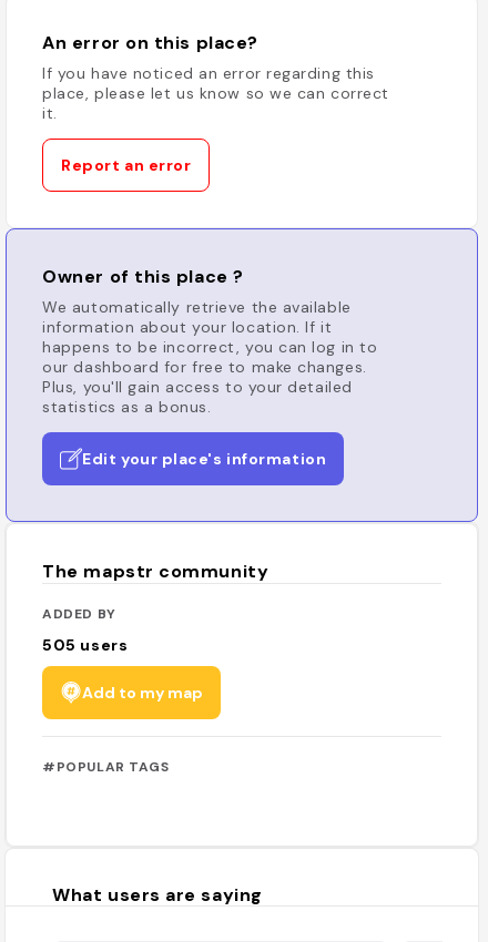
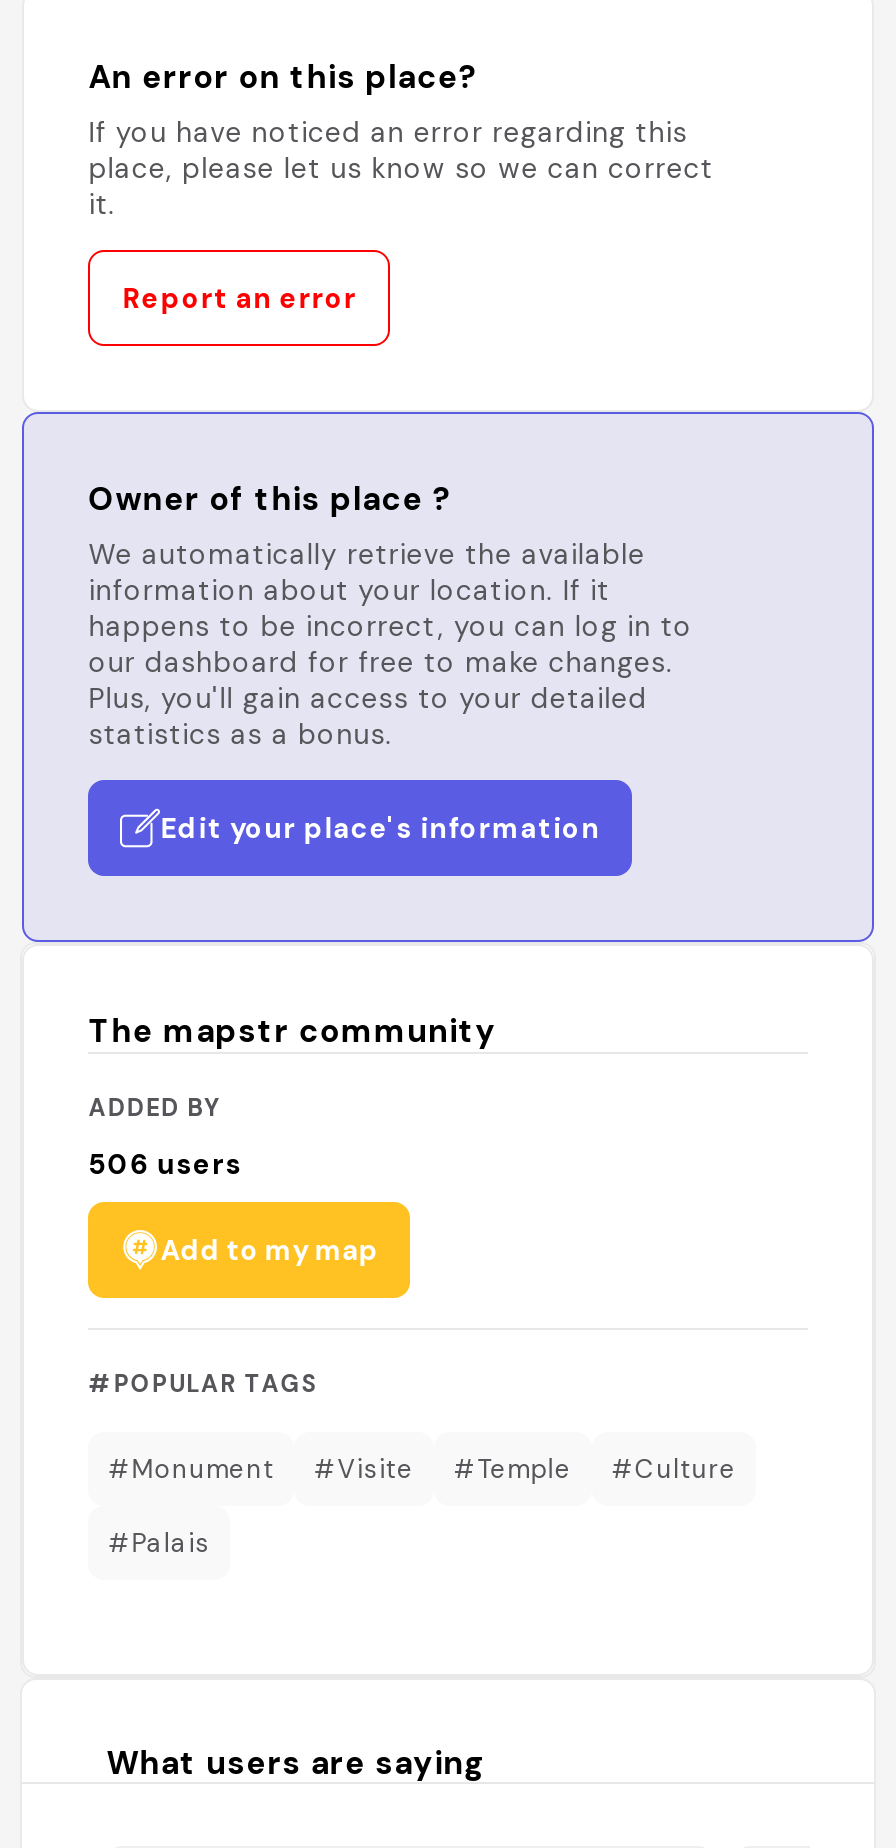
[42,634,128,654] 505 users -> [88,1145,242,1181] 506 users
none -> [108,1451,737,1559] #Monument | #Visite | #Temple | #Culture | #Palais

